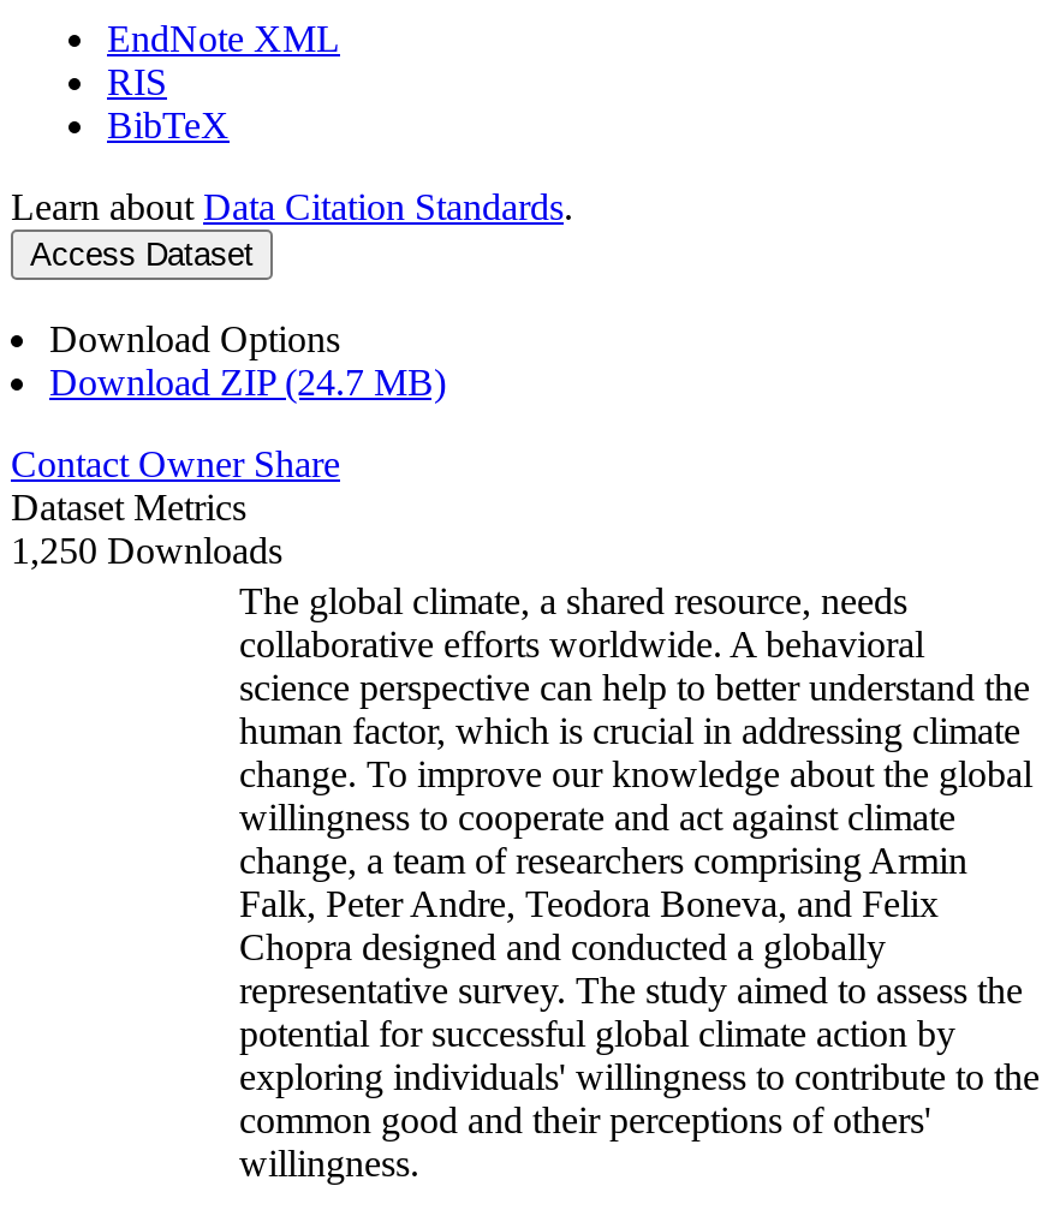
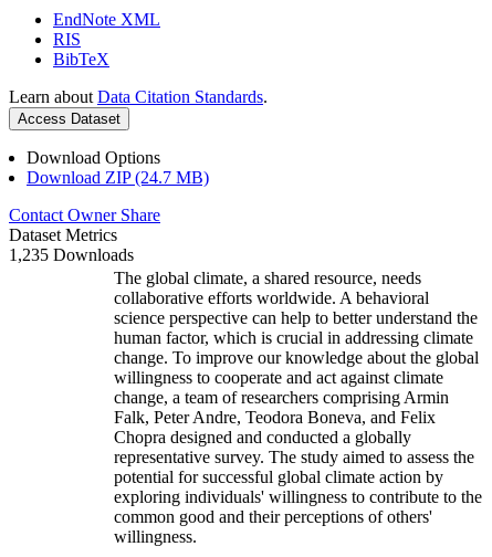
[11,531,282,571] 1,250 Downloads -> [9,246,134,264] 1,235 Downloads

